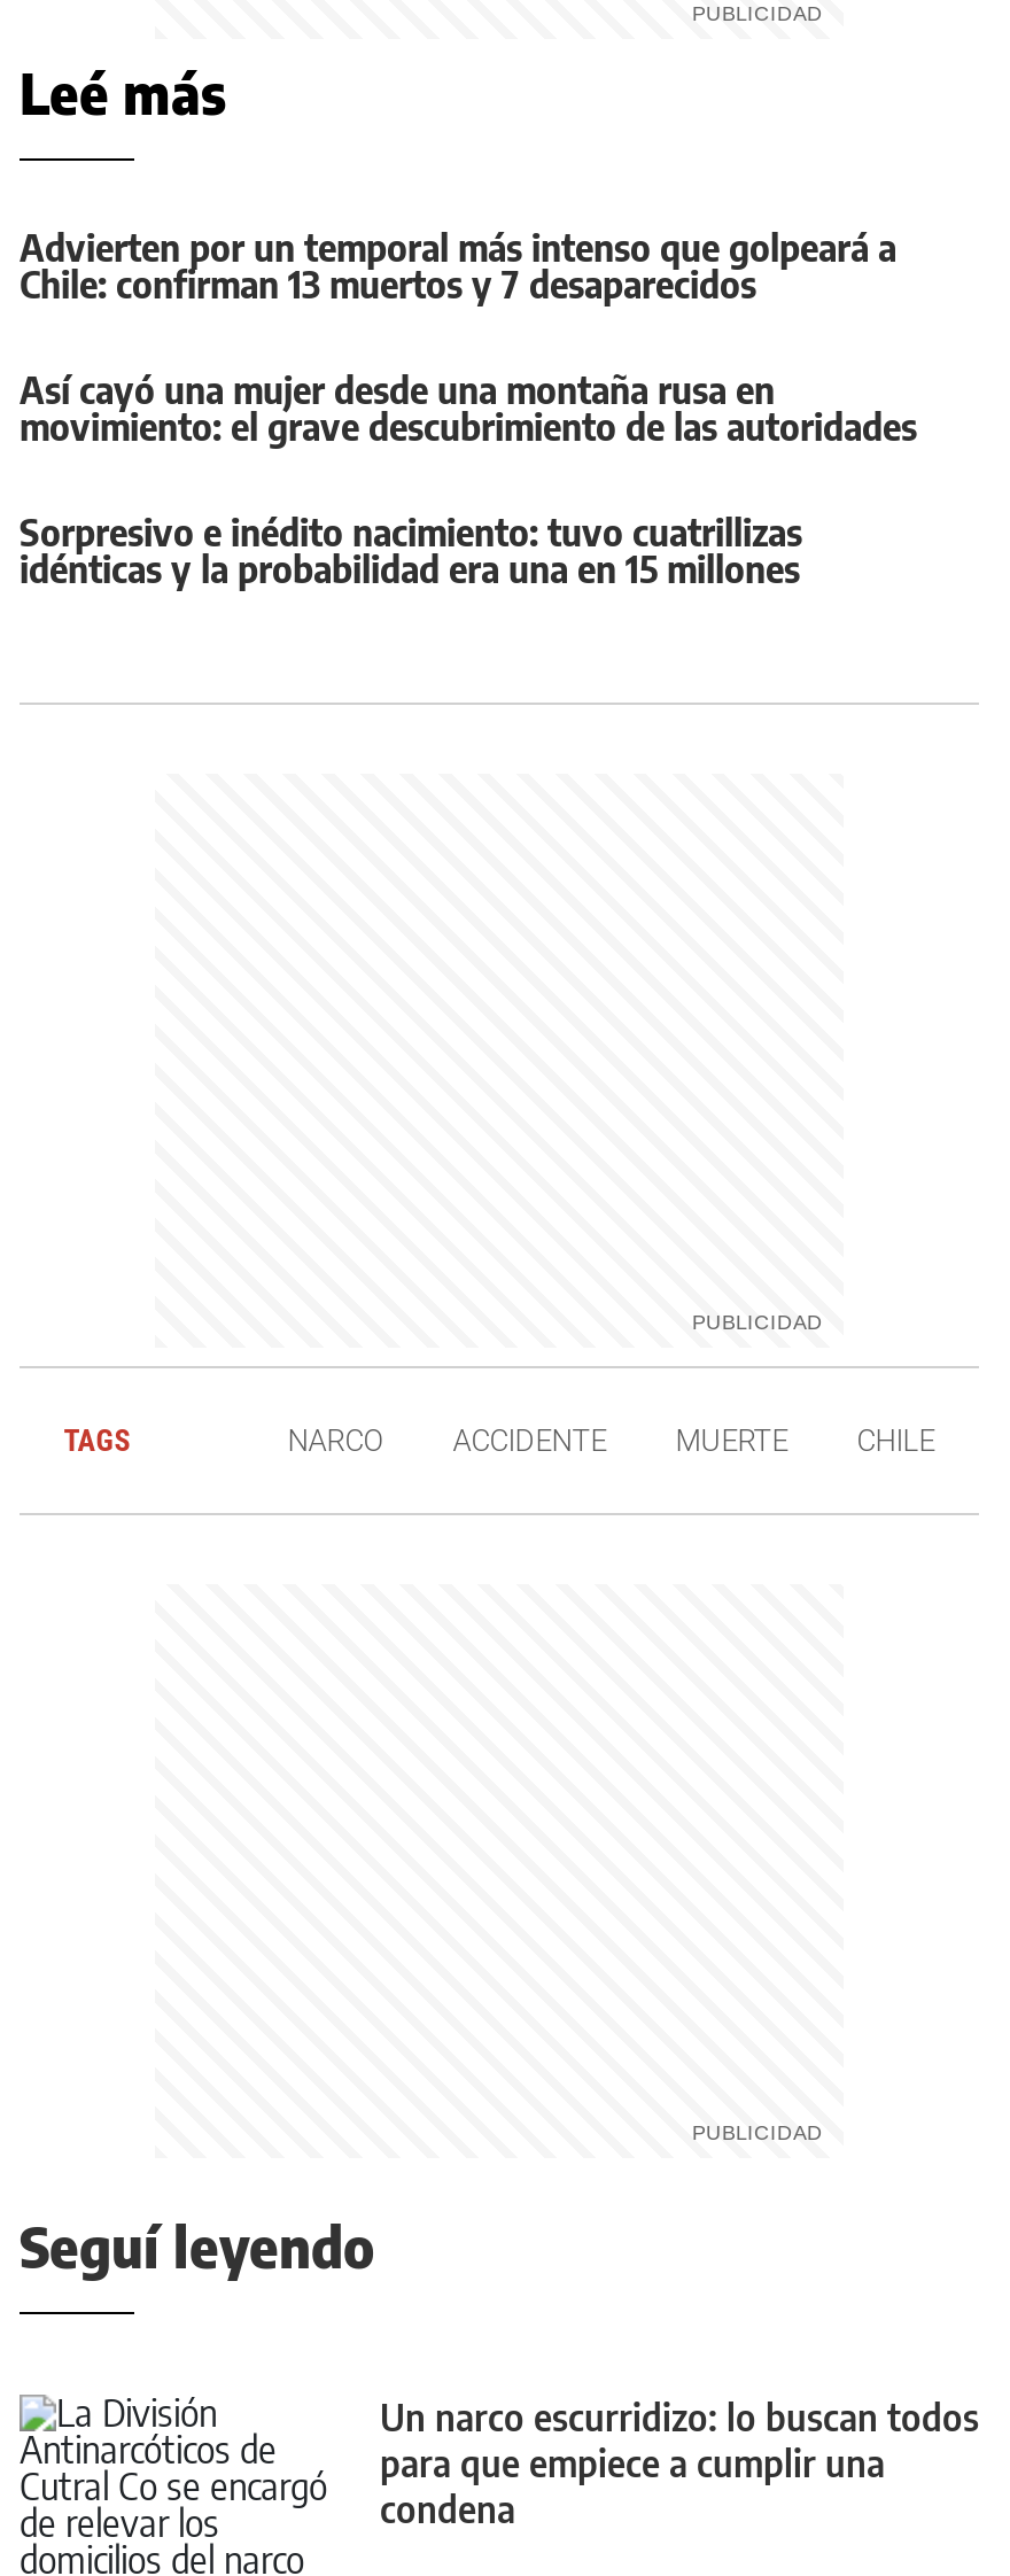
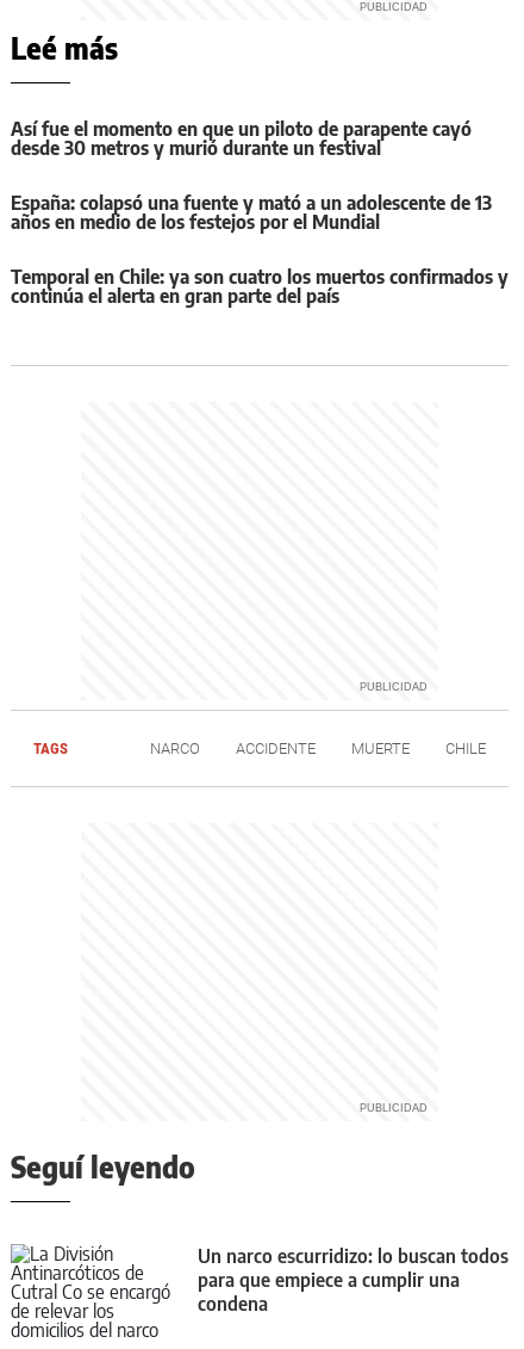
[20,225,896,308] Advierten por un temporal más intenso que golpeará a | Chile: confirman 13 muertos y 7 desaparecidos -> [11,117,472,160] Así fue el momento en que un piloto de parapente cayó | desde 30 metros y murió durante un festival
[20,368,917,450] Así cayó una mujer desde una montaña rusa en | movimiento: el grave descubrimiento de las autoridades -> [11,191,492,234] España: colapsó una fuente y mató a un adolescente de 13 | años en medio de los festejos por el Mundial
[20,510,802,593] Sorpresivo e inédito nacimiento: tuvo cuatrillizas | idénticas y la probabilidad era una en 15 millones -> [11,265,509,308] Temporal en Chile: ya son cuatro los muertos confirmados y | continúa el alerta en gran parte del país

